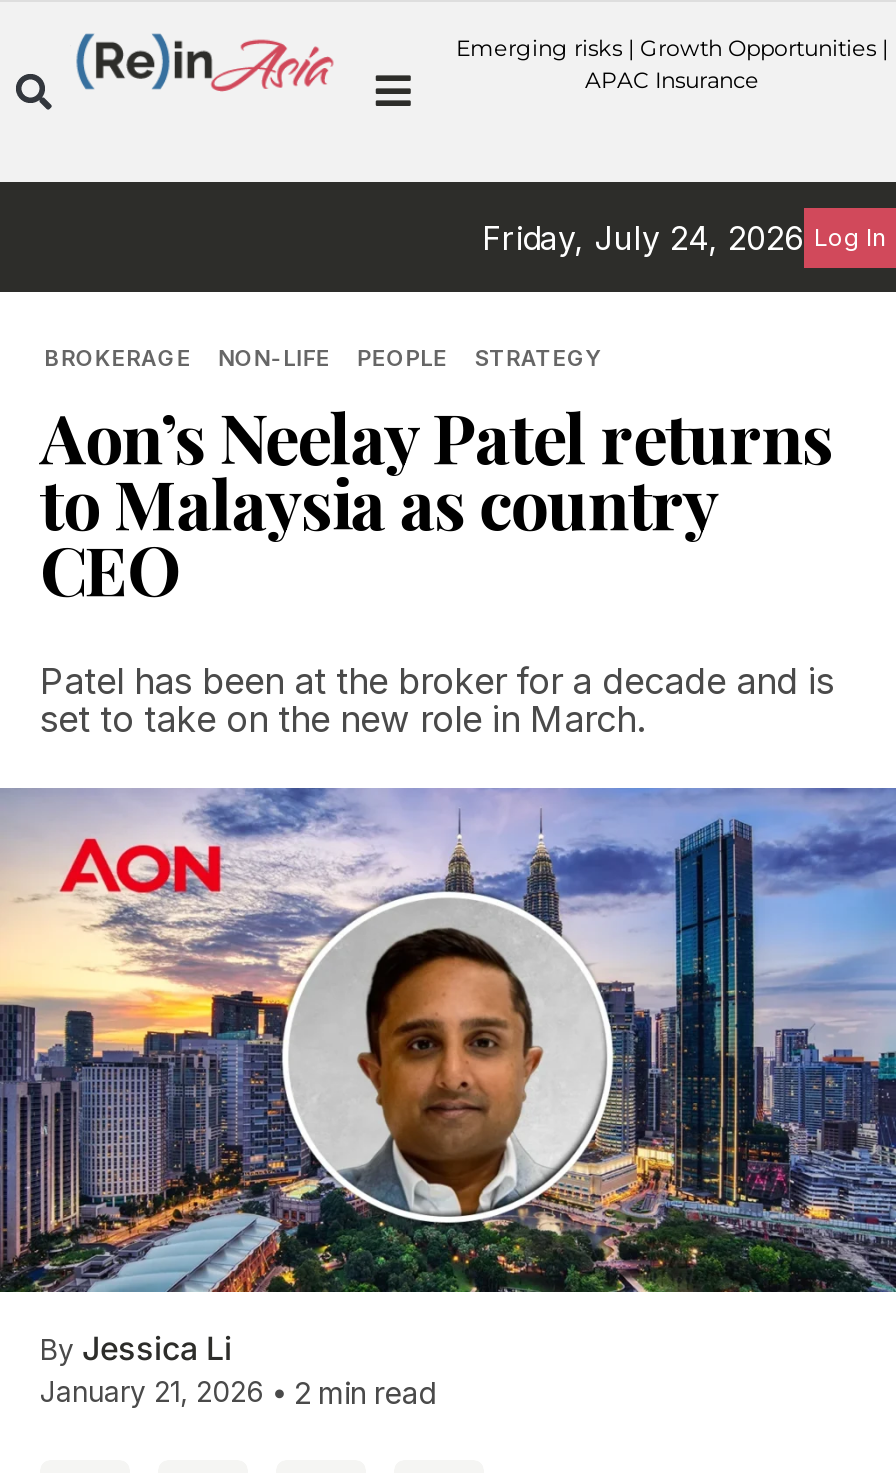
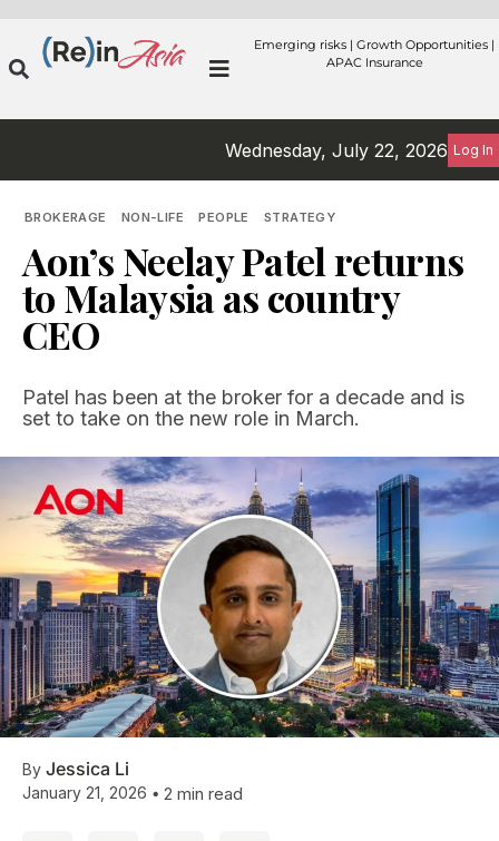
[482,218,886,258] Friday, July 24, 2026 Log In -> [225,139,493,162] Wednesday, July 22, 2026 Log In

